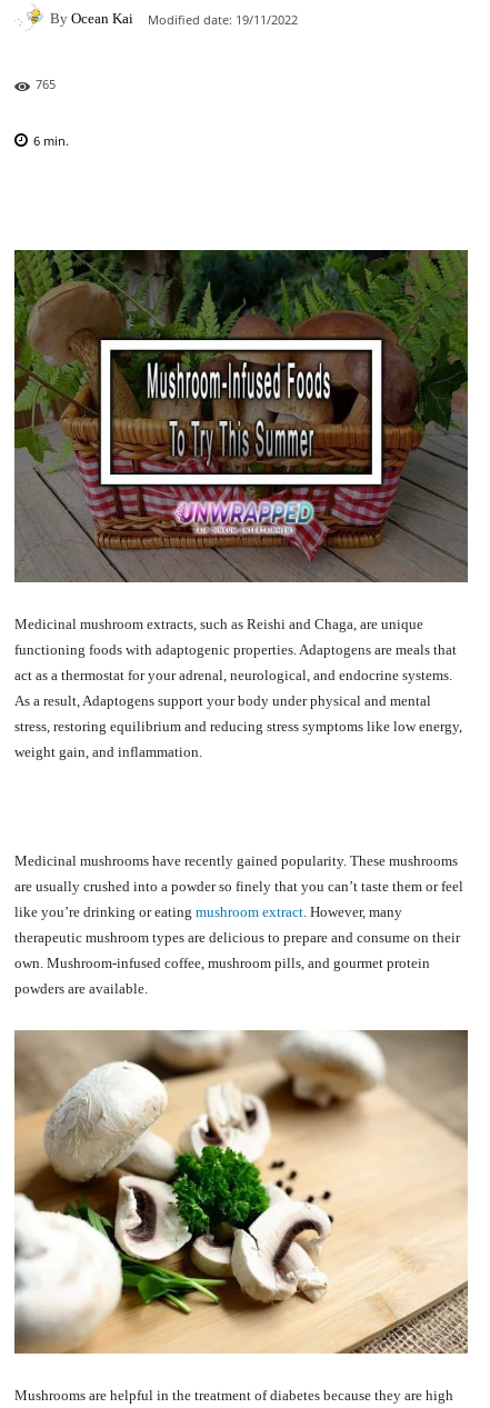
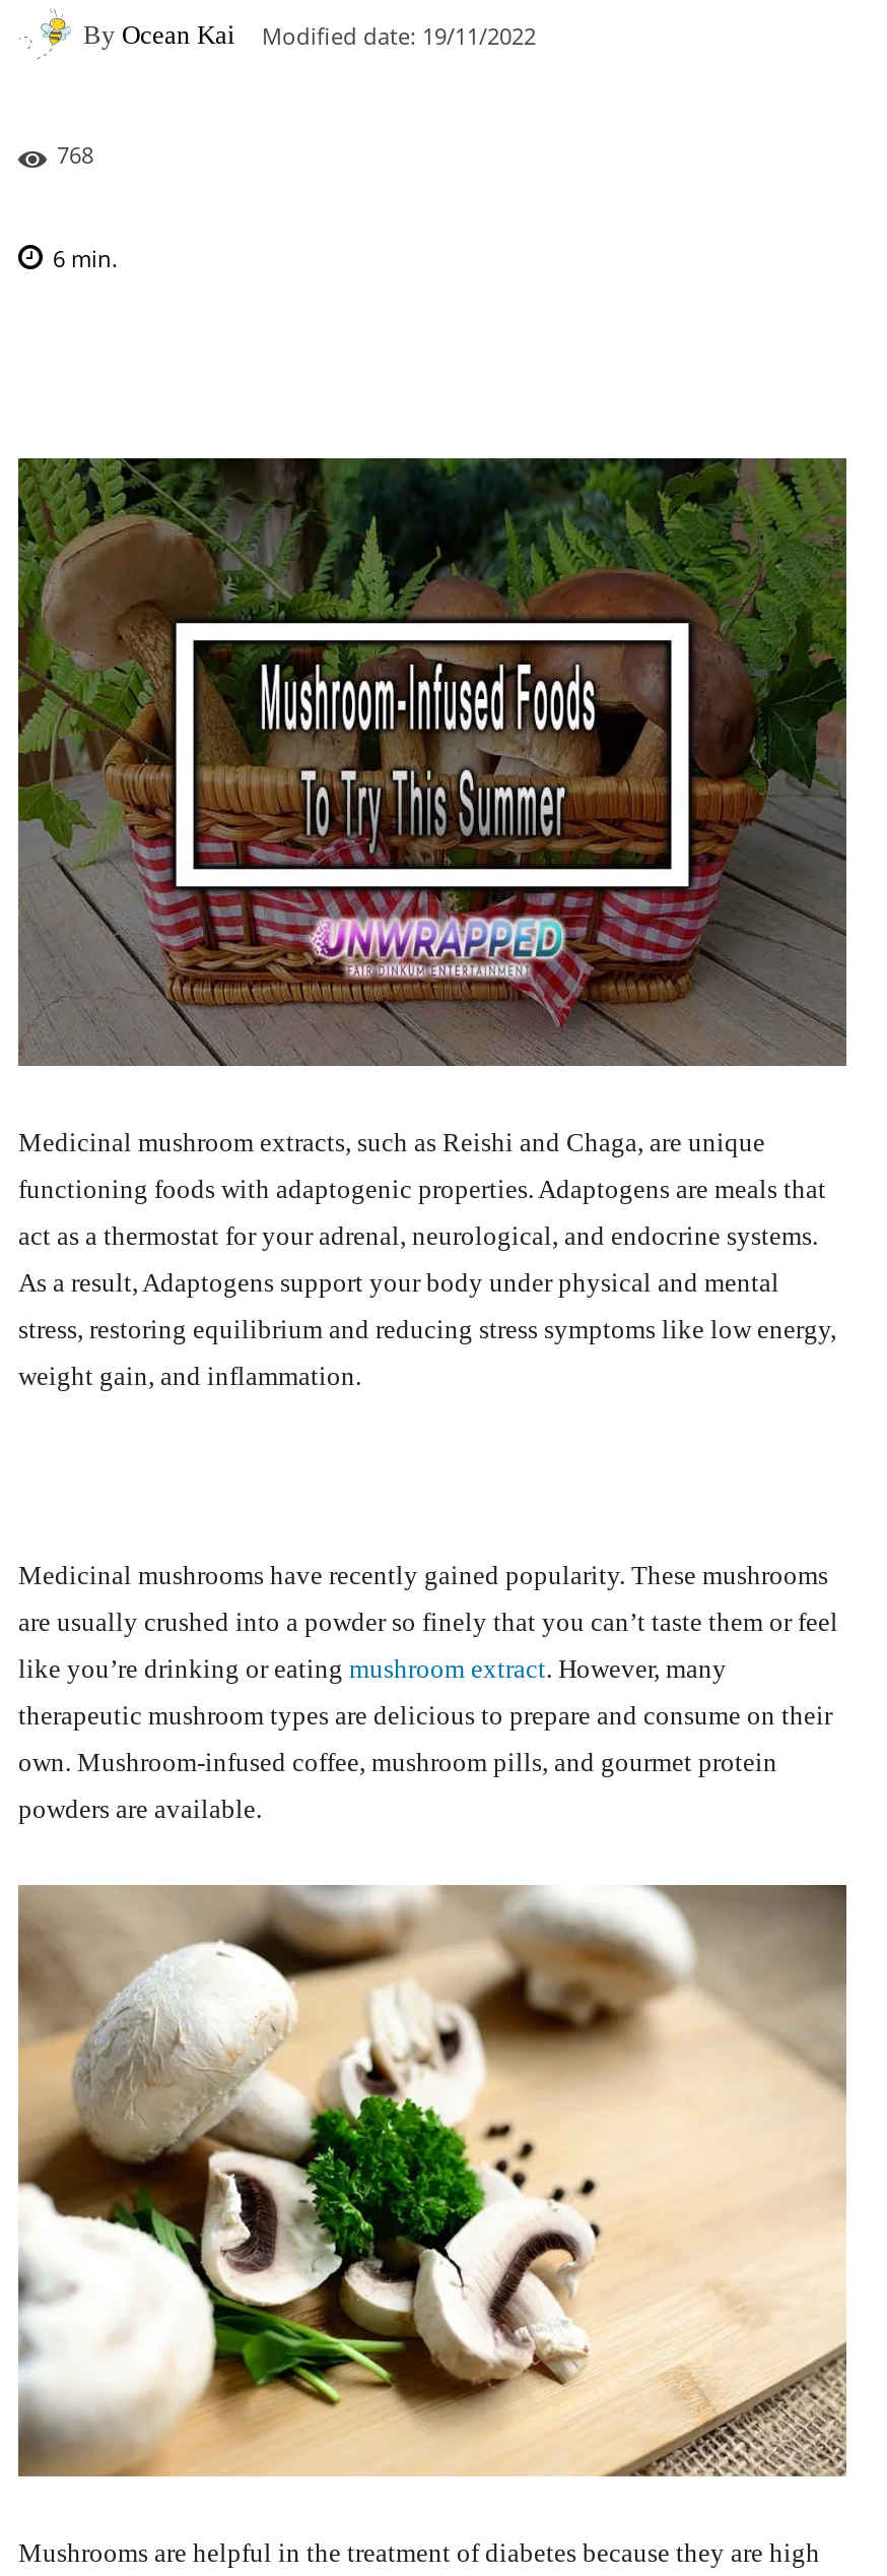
[36,76,56,92] 765 -> [57,139,93,170] 768

